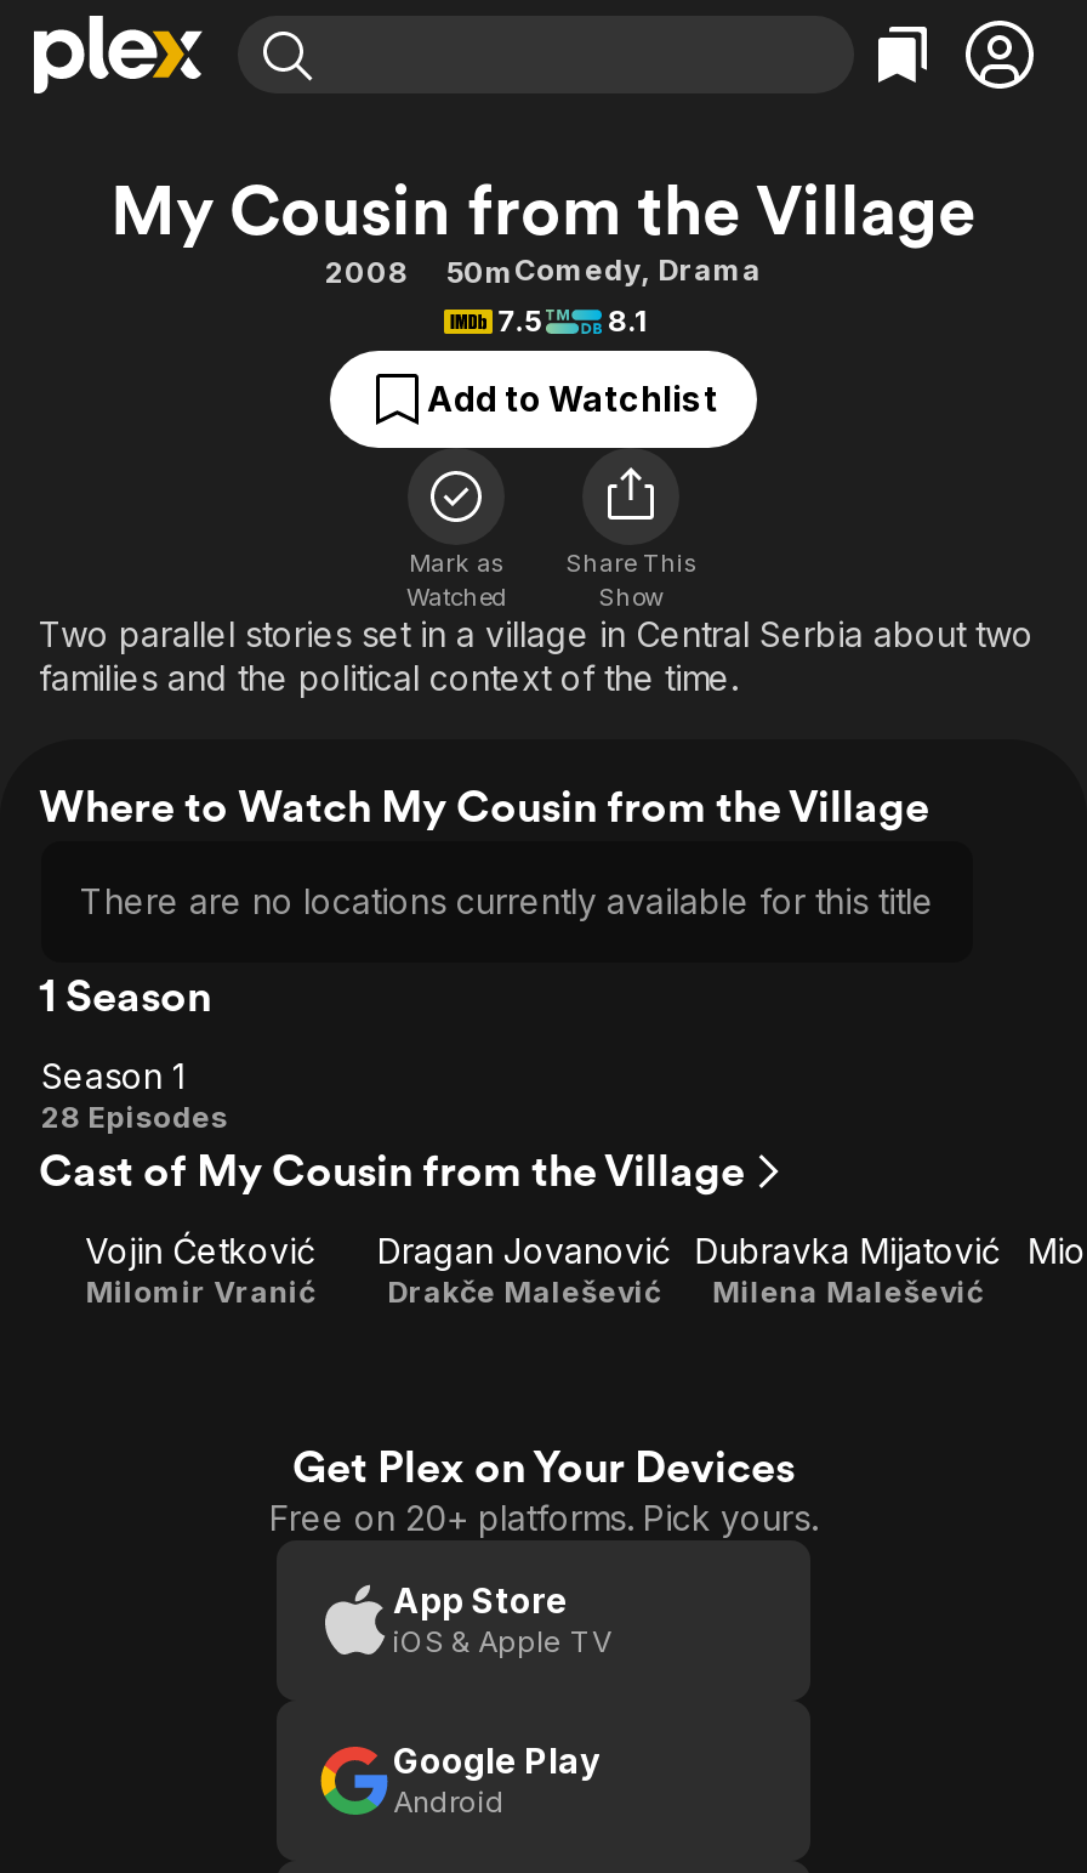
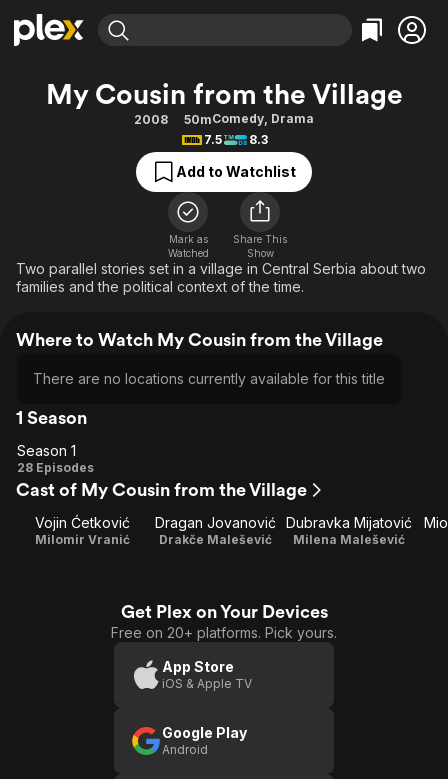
[498,302,649,339] 7.5 8.1 -> [204,132,268,147] 7.5 8.3

